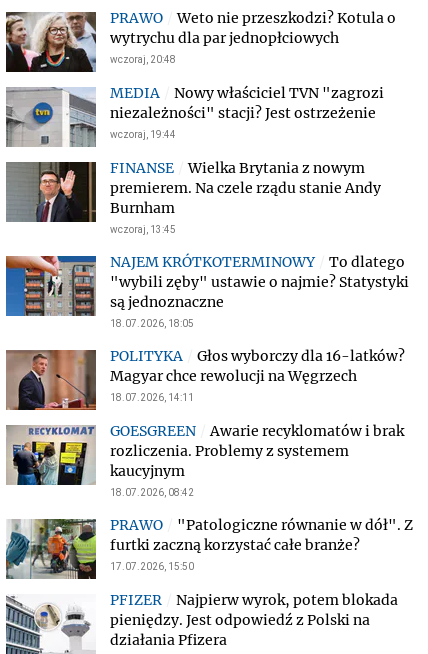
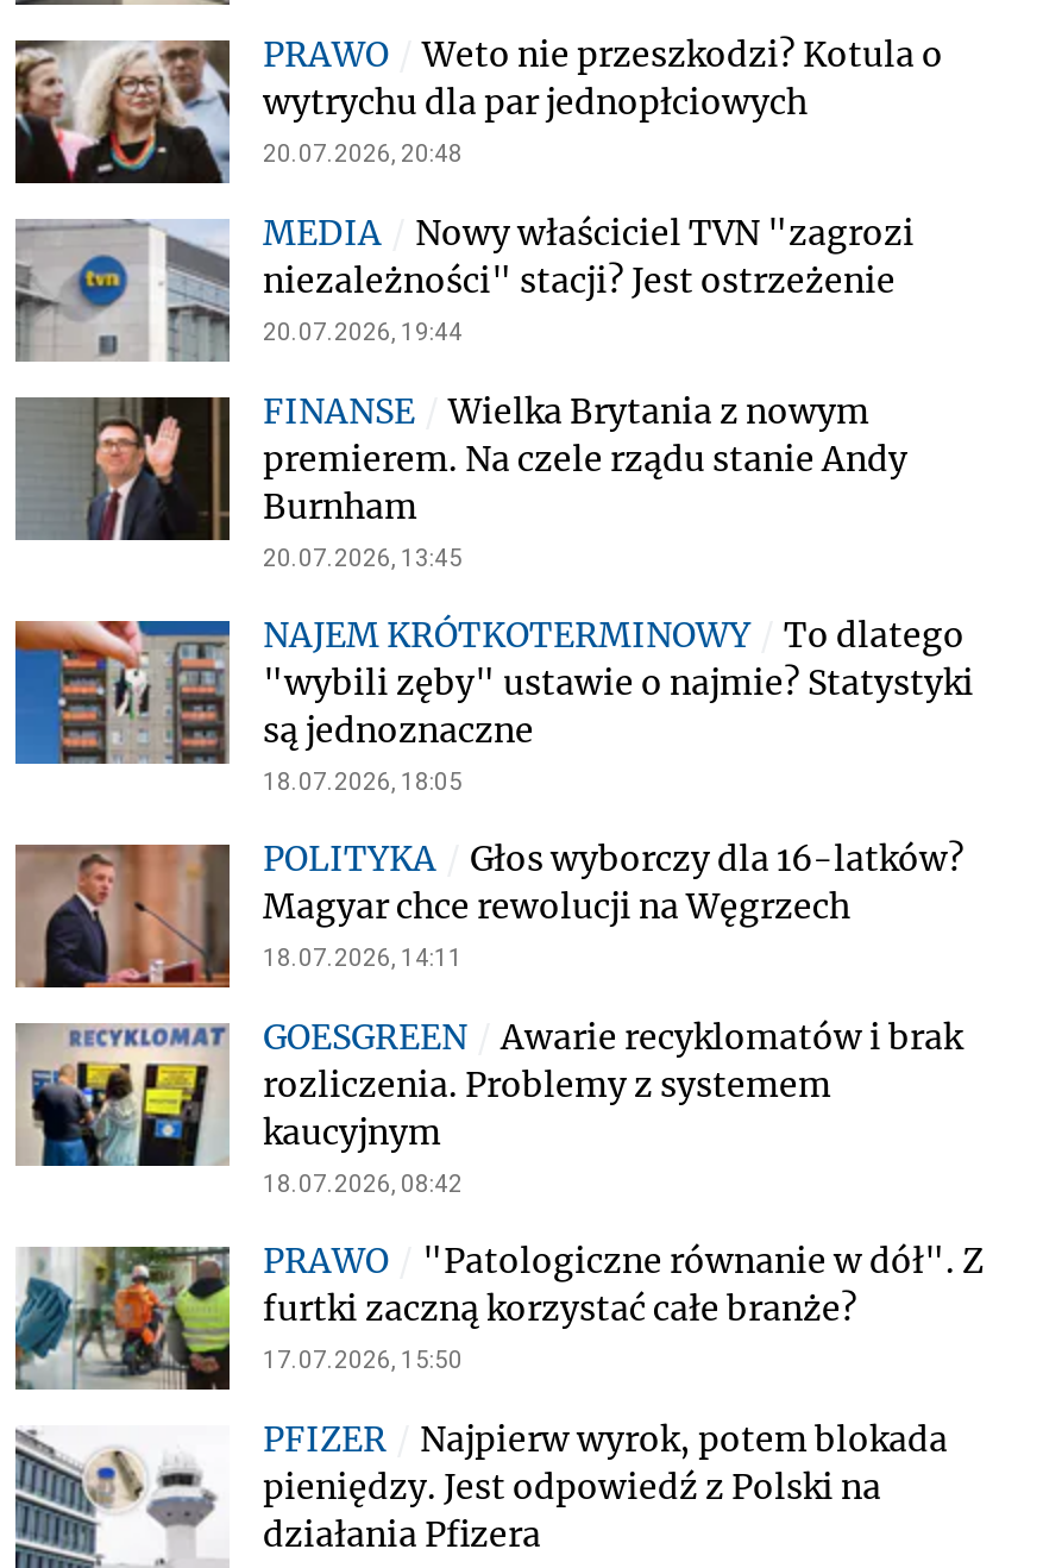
[110,54,176,65] wczoraj, 20:48 -> [263,140,463,167] 20.07.2026, 20:48
[110,129,176,140] wczoraj, 19:44 -> [263,319,463,345] 20.07.2026, 19:44
[110,224,176,235] wczoraj, 13:45 -> [263,545,463,571] 20.07.2026, 13:45

